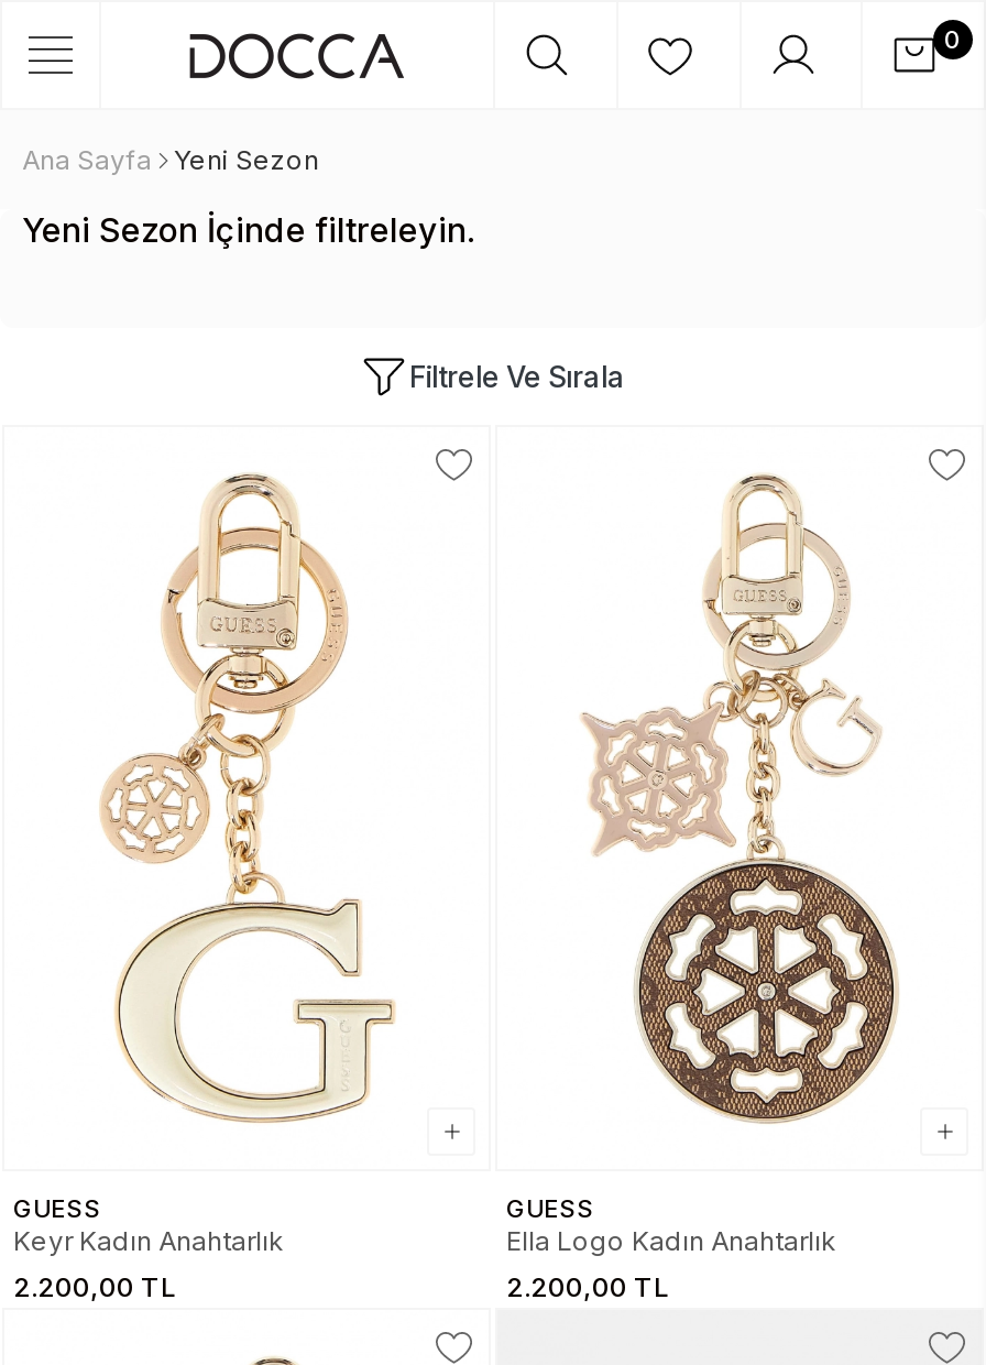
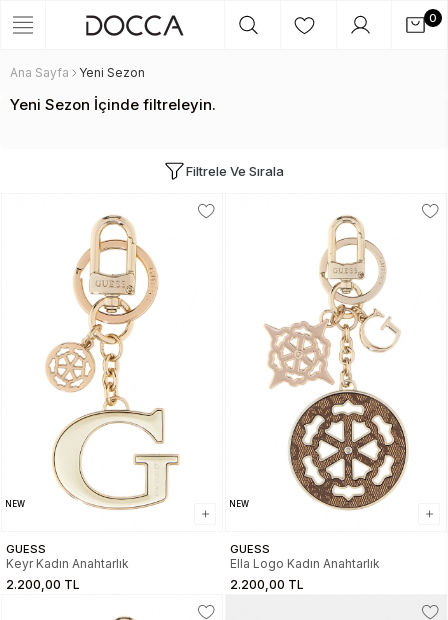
none -> [5,499,25,509] NEW
none -> [229,499,249,509] NEW

